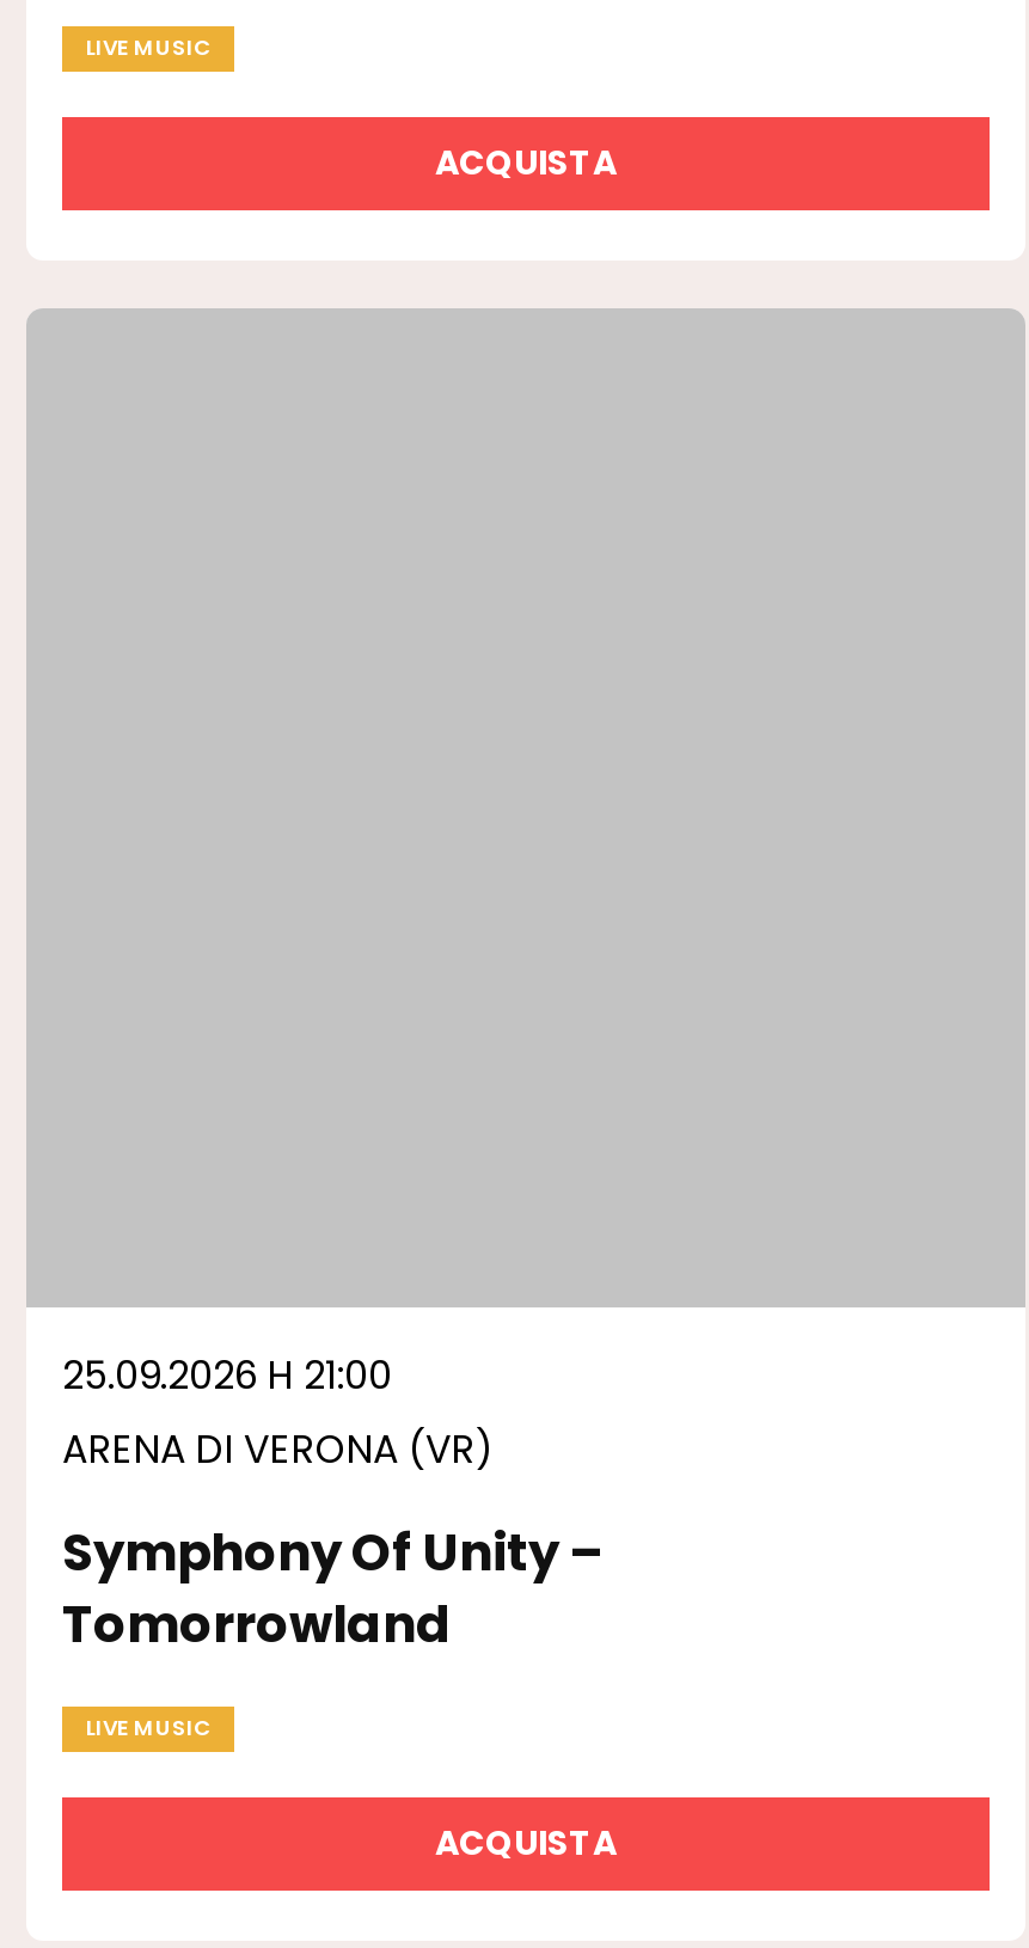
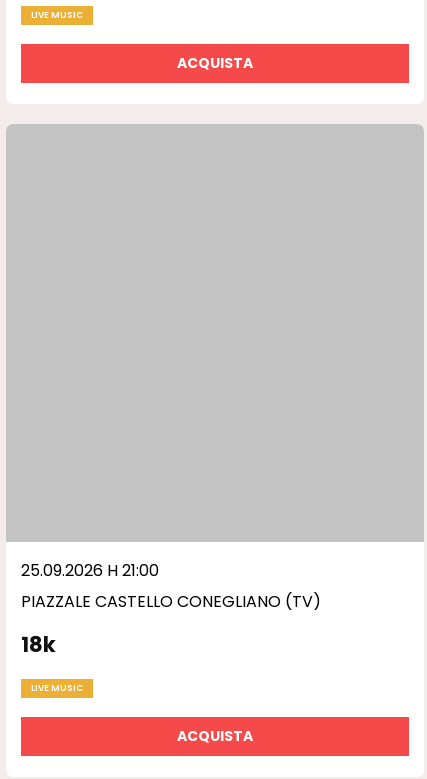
[62,1422,495,1477] ARENA DI VERONA (VR) -> [21,590,321,613] PIAZZALE CASTELLO CONEGLIANO (TV)
[62,1518,602,1659] Symphony Of Unity – | Tomorrowland -> [21,630,56,659] 18k

